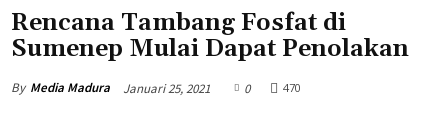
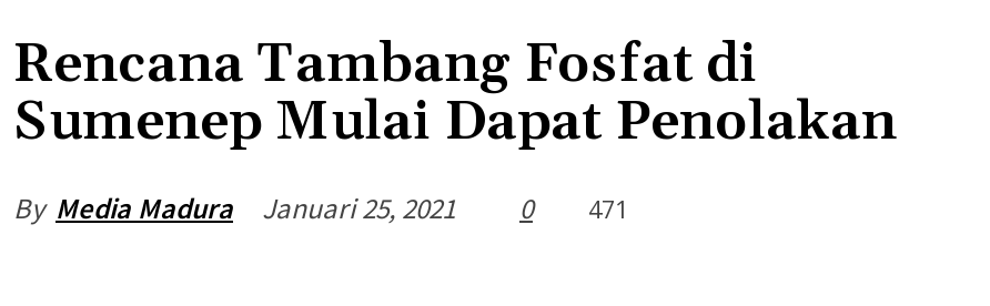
[283,80,301,95] 470 -> [588,192,628,225] 471

